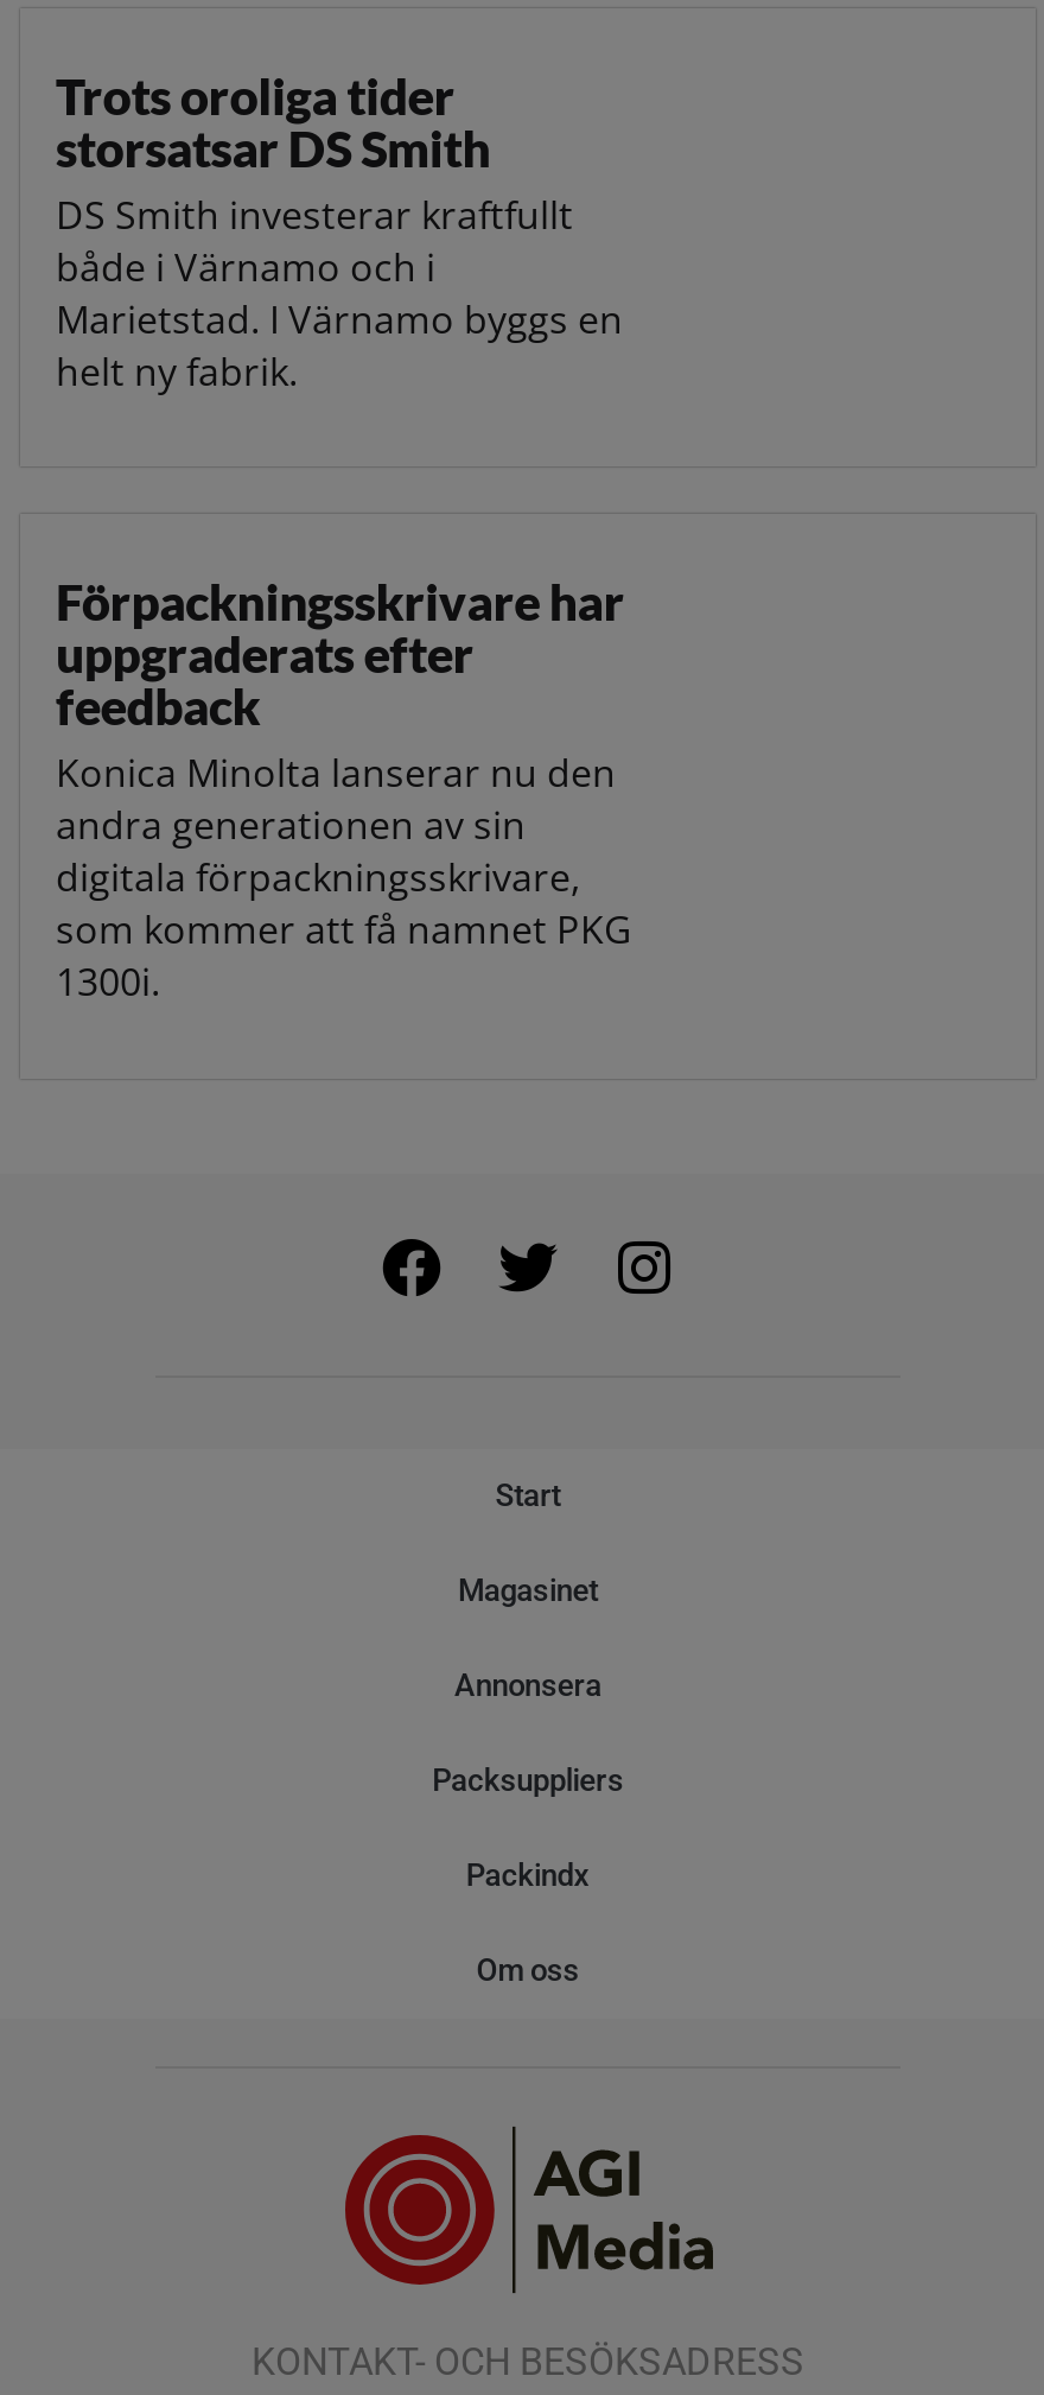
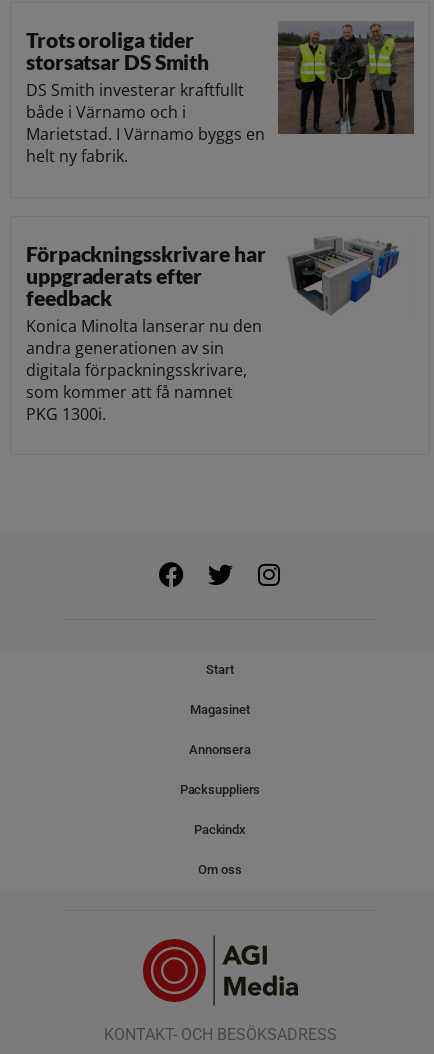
none -> [277,21,415,135] [image]
none -> [287,236,400,316] [image]

